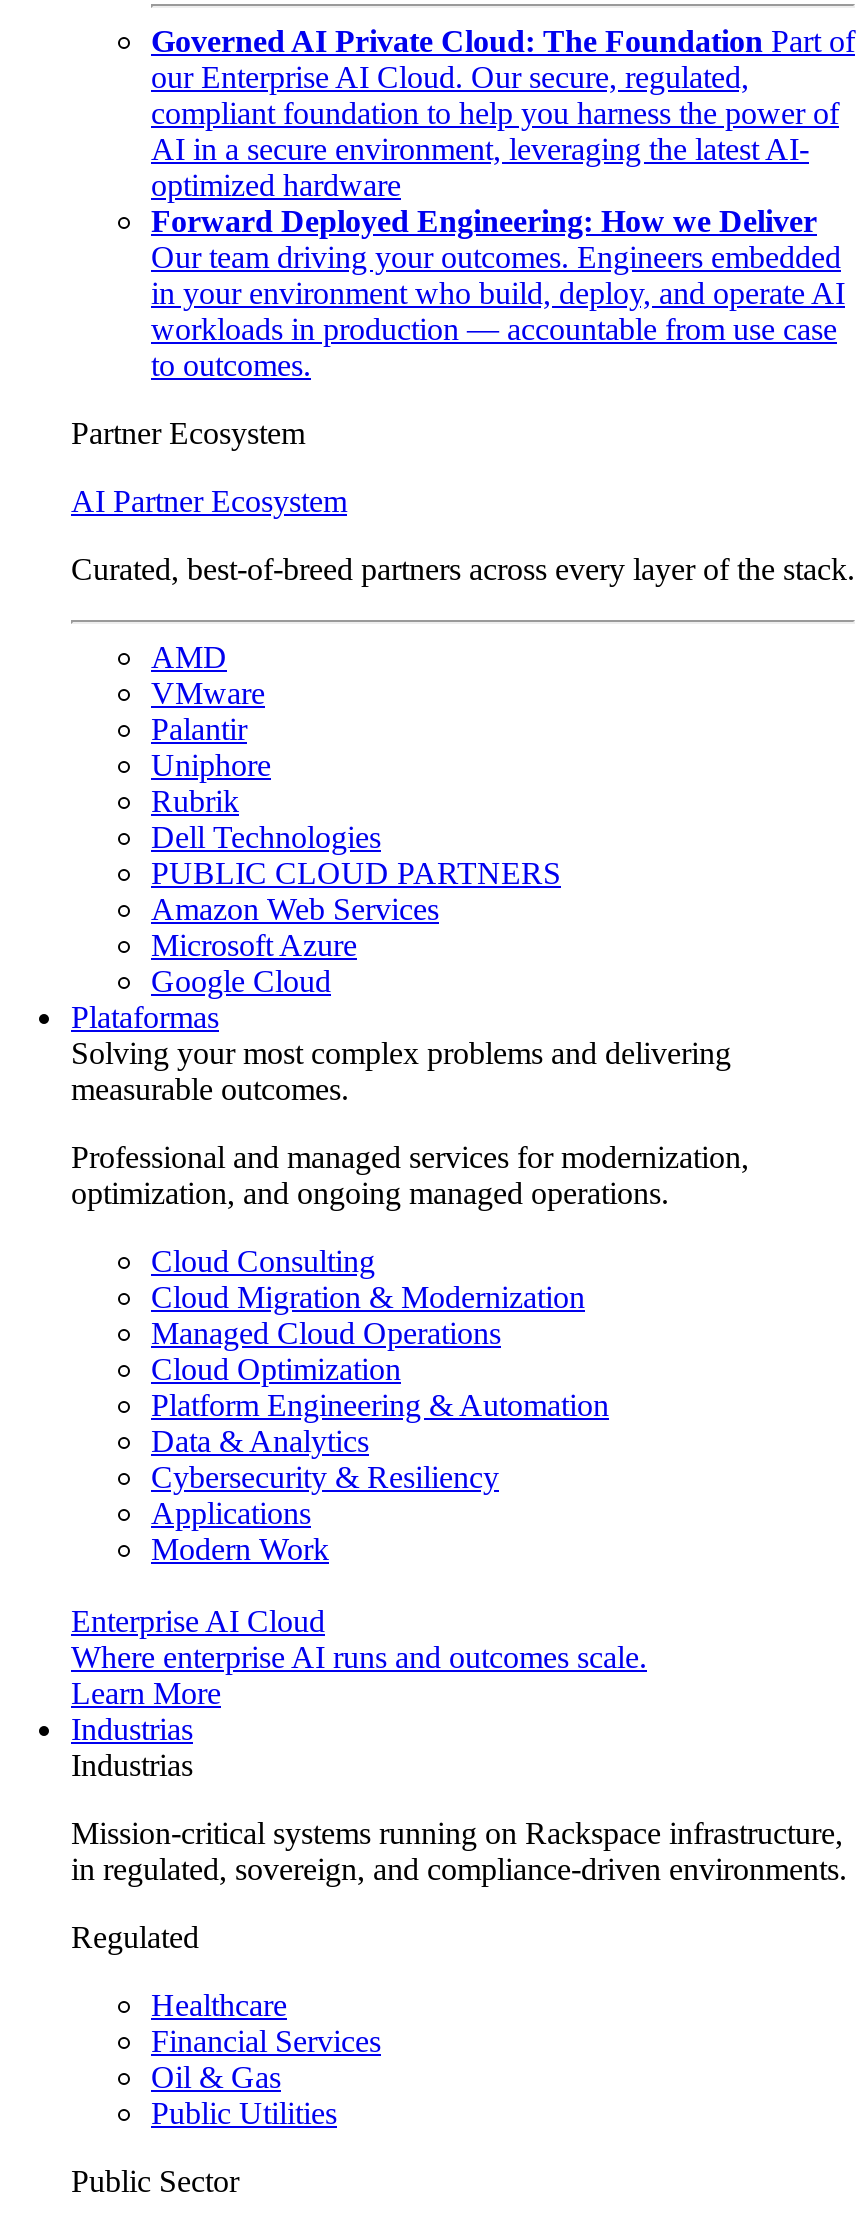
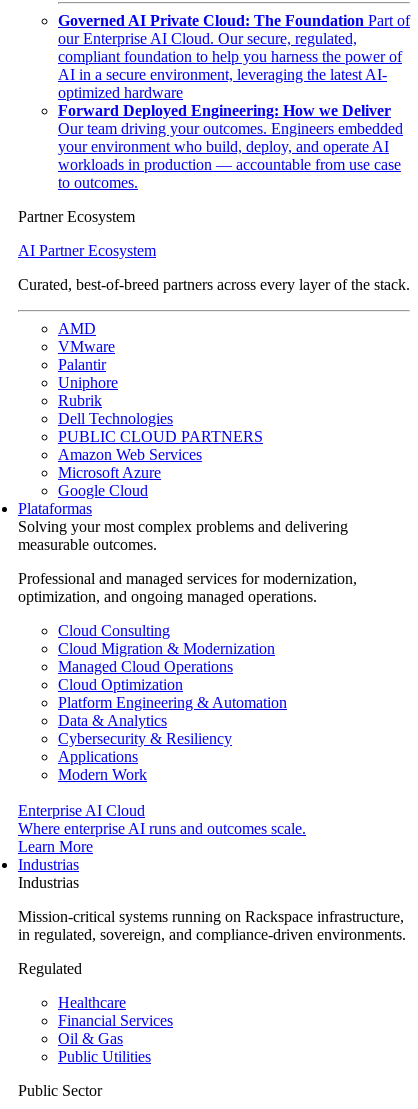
[151,276,845,310] in your environment who build, deploy, and operate AI -> [58,138,389,155] your environment who build, deploy, and operate AI

